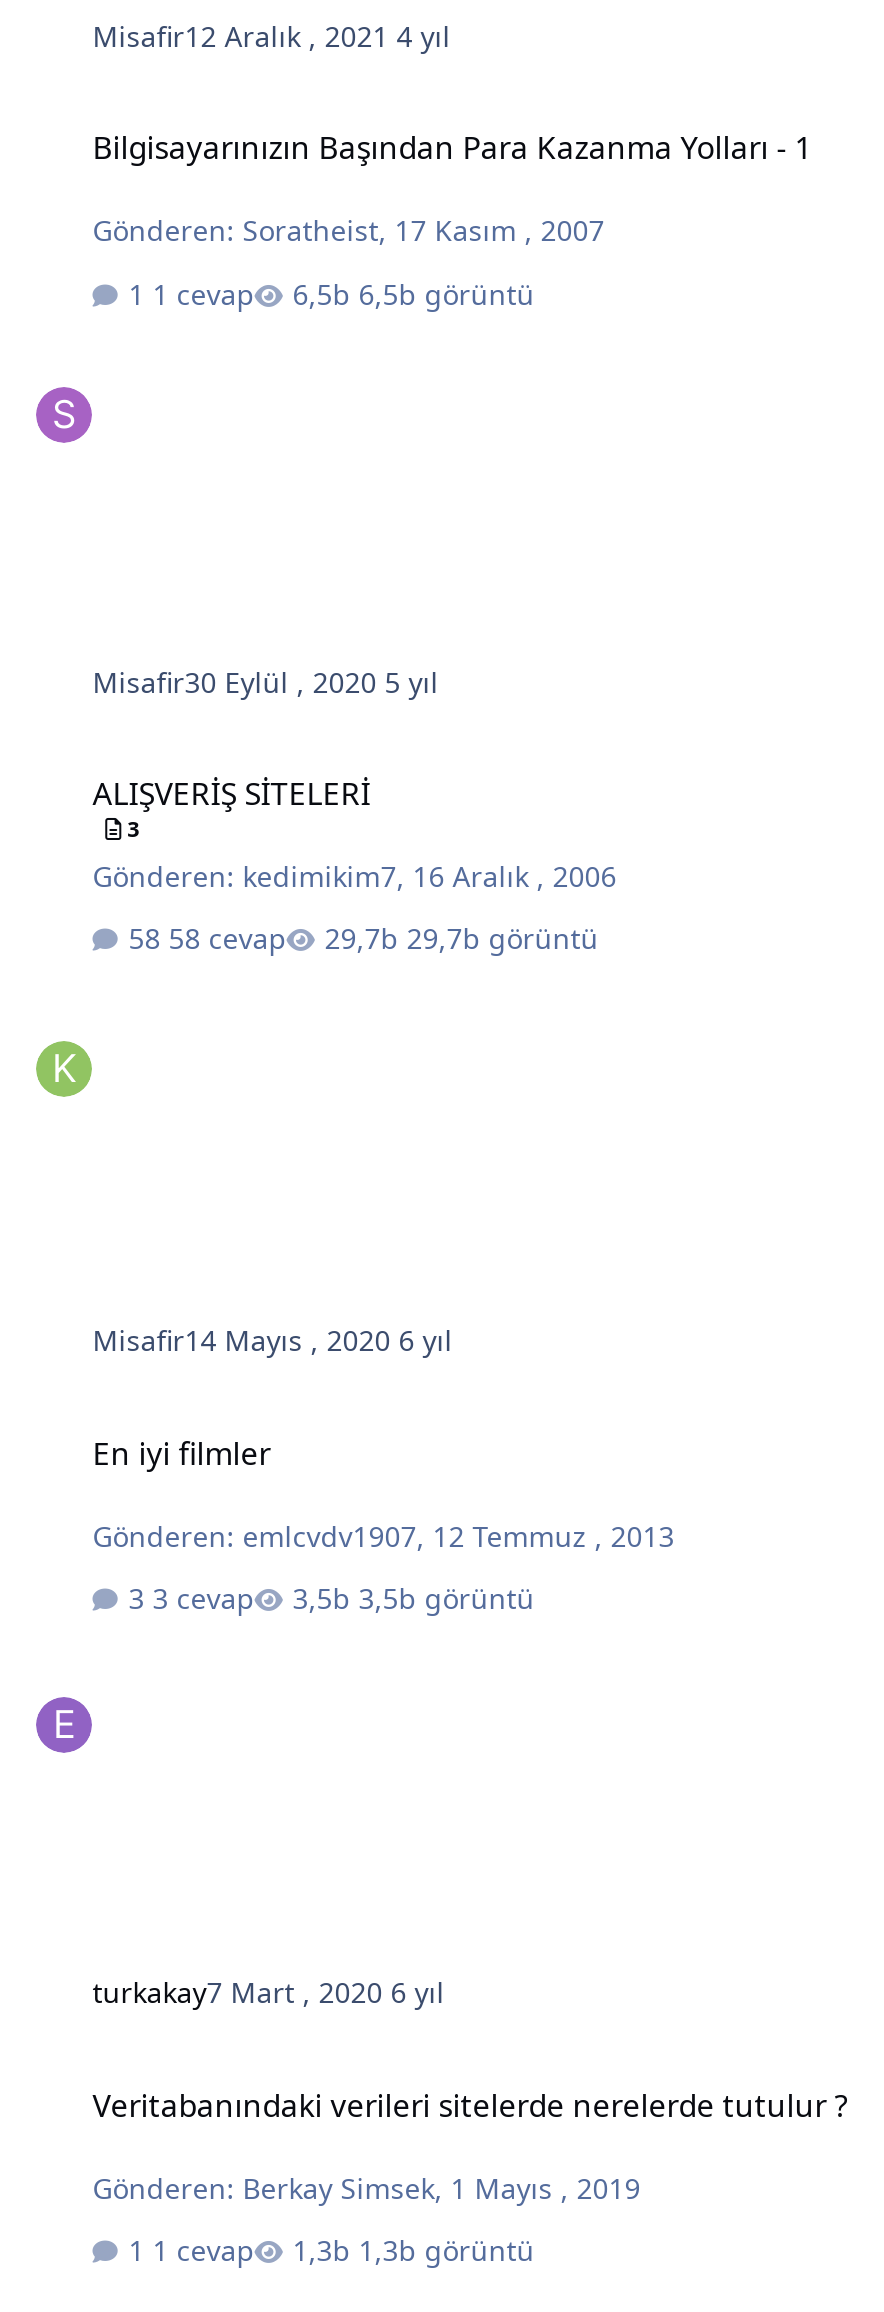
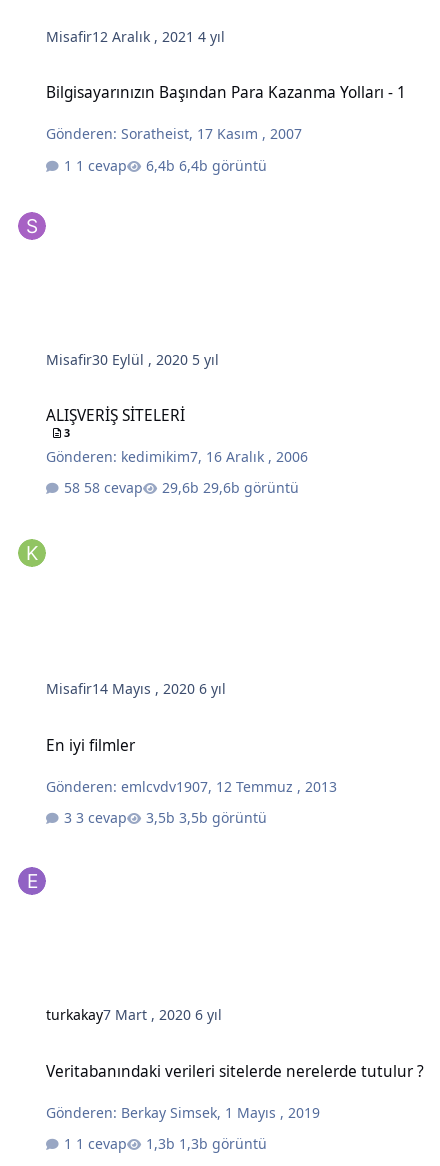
[358,274,534,312] 6,5b görüntü -> [179,155,267,174] 6,4b görüntü
[406,920,598,958] 29,7b görüntü -> [203,478,299,497] 29,6b görüntü

